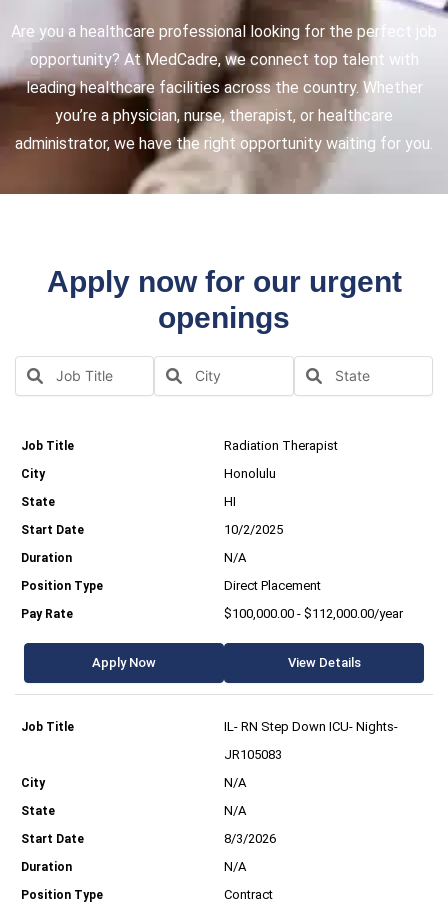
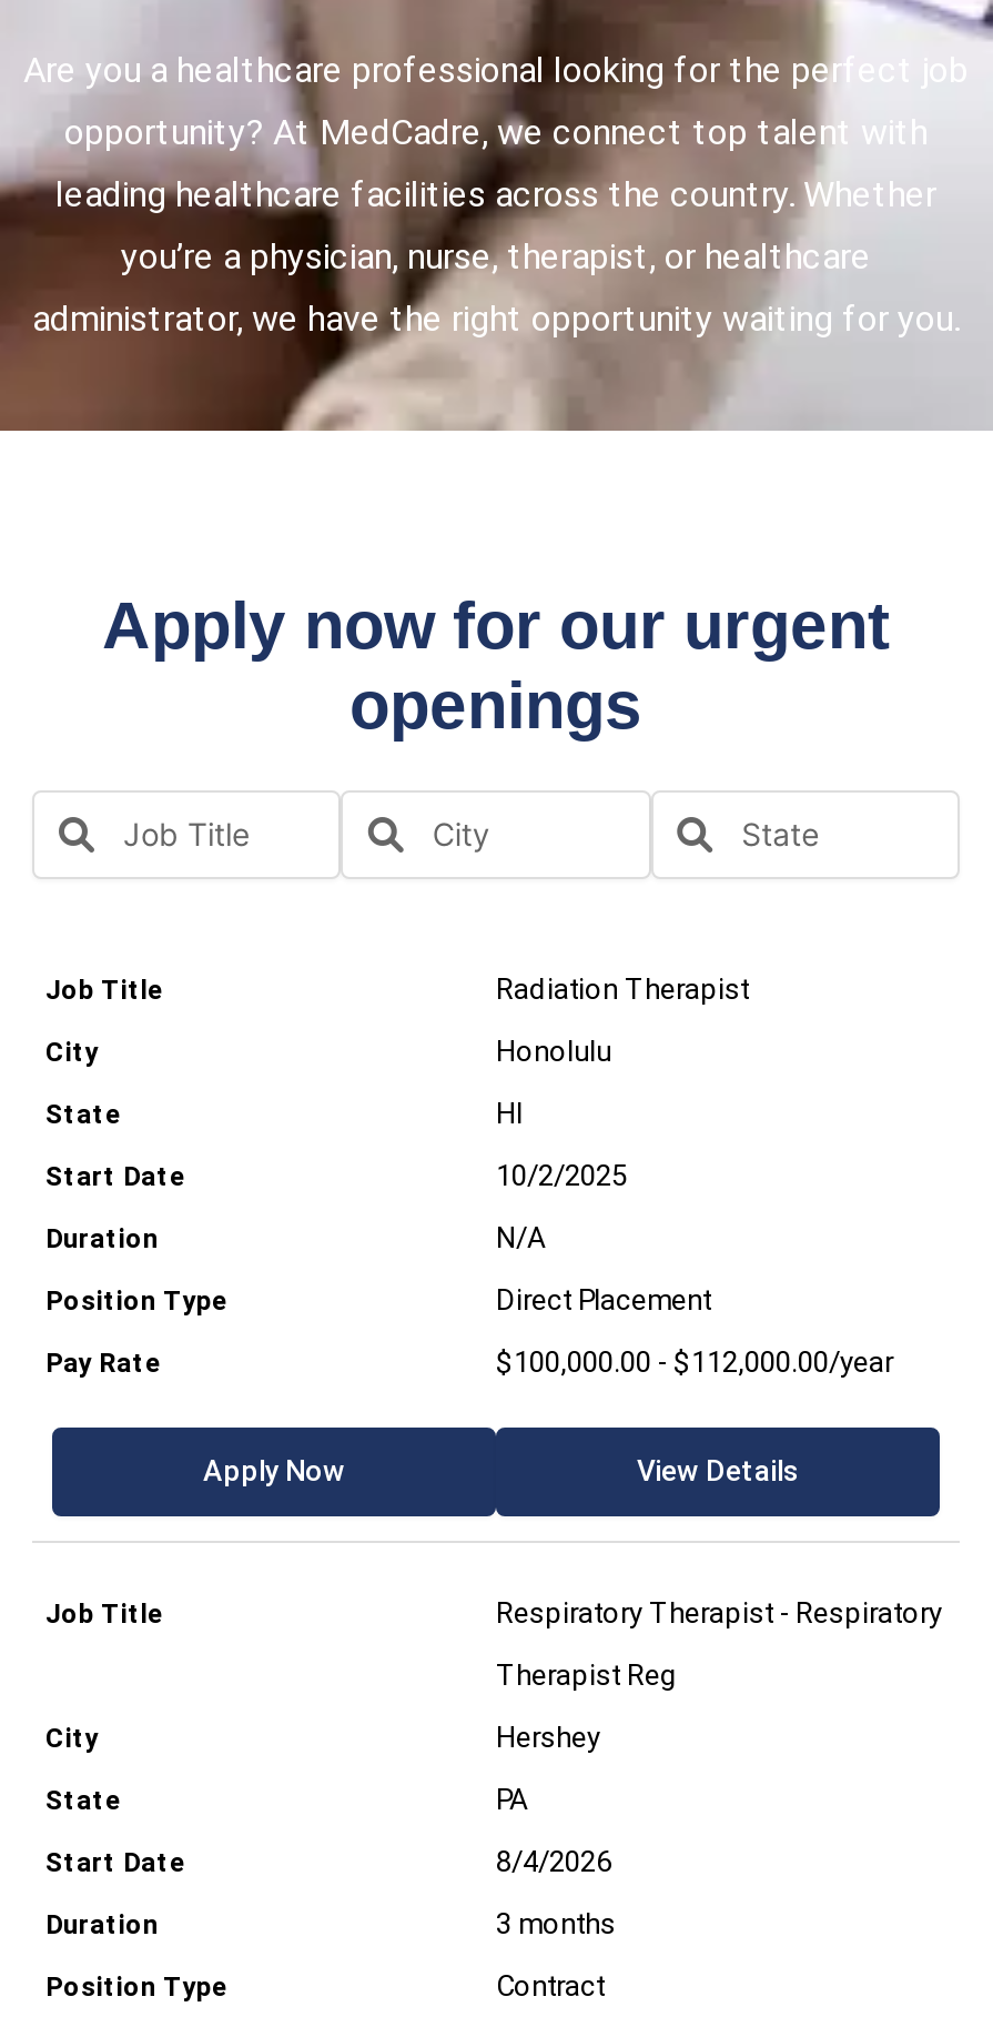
[224,719,398,734] IL- RN Step Down ICU- Nights- -> [496,1595,942,1629] Respiratory Therapist - Respiratory
[224,747,282,762] JR105083 -> [496,1658,678,1691] Therapist Reg
[224,775,246,790] N/A -> [496,1720,600,1753] Hershey
[224,803,246,818] N/A -> [496,1782,527,1815] PA
[224,831,276,846] 8/3/2026 -> [496,1844,611,1877] 8/4/2026
[224,859,246,874] N/A -> [496,1906,616,1940] 3 months

